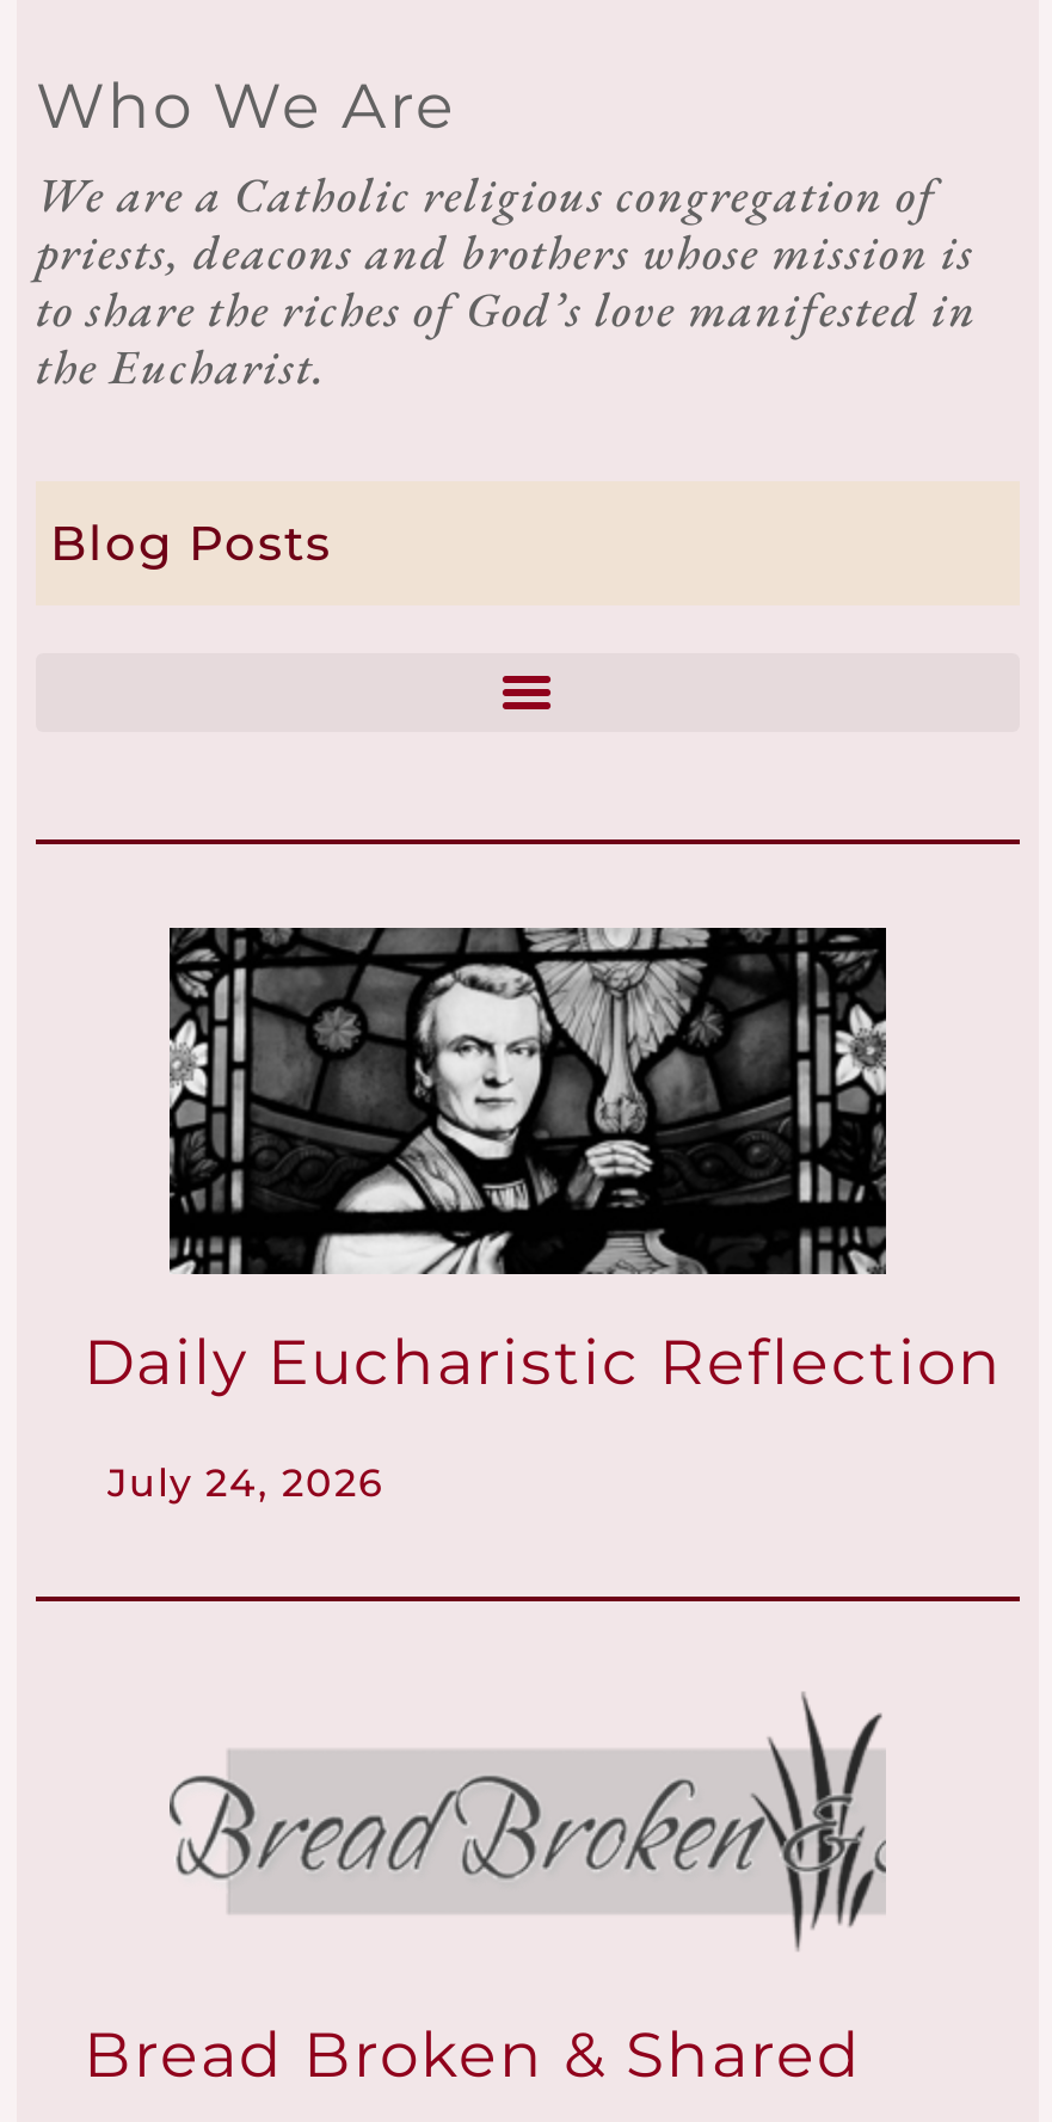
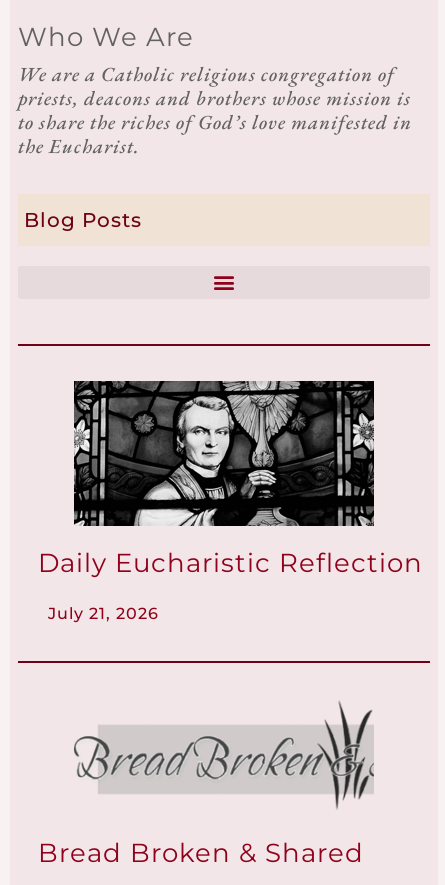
[107,1460,384,1505] July 24, 2026 -> [48,604,159,623] July 21, 2026

